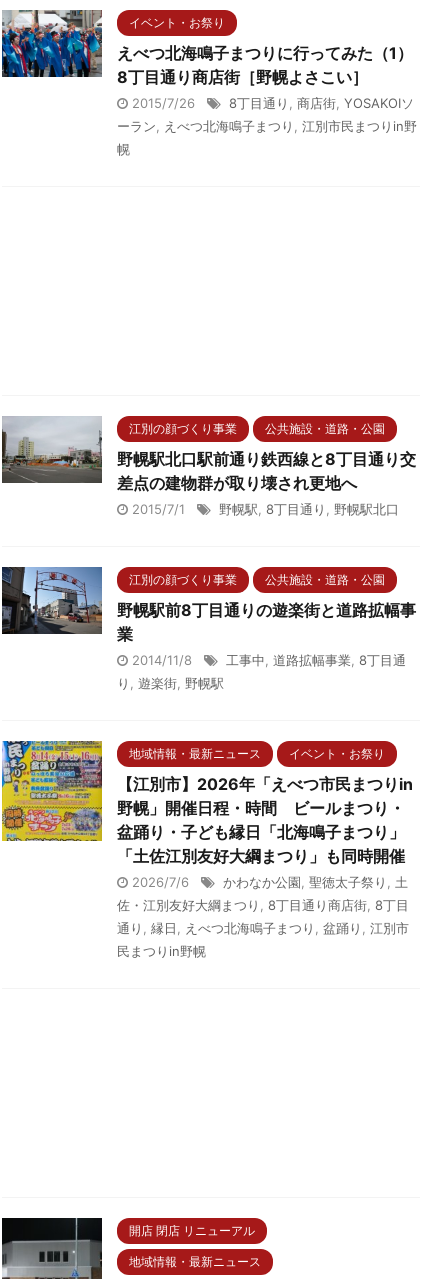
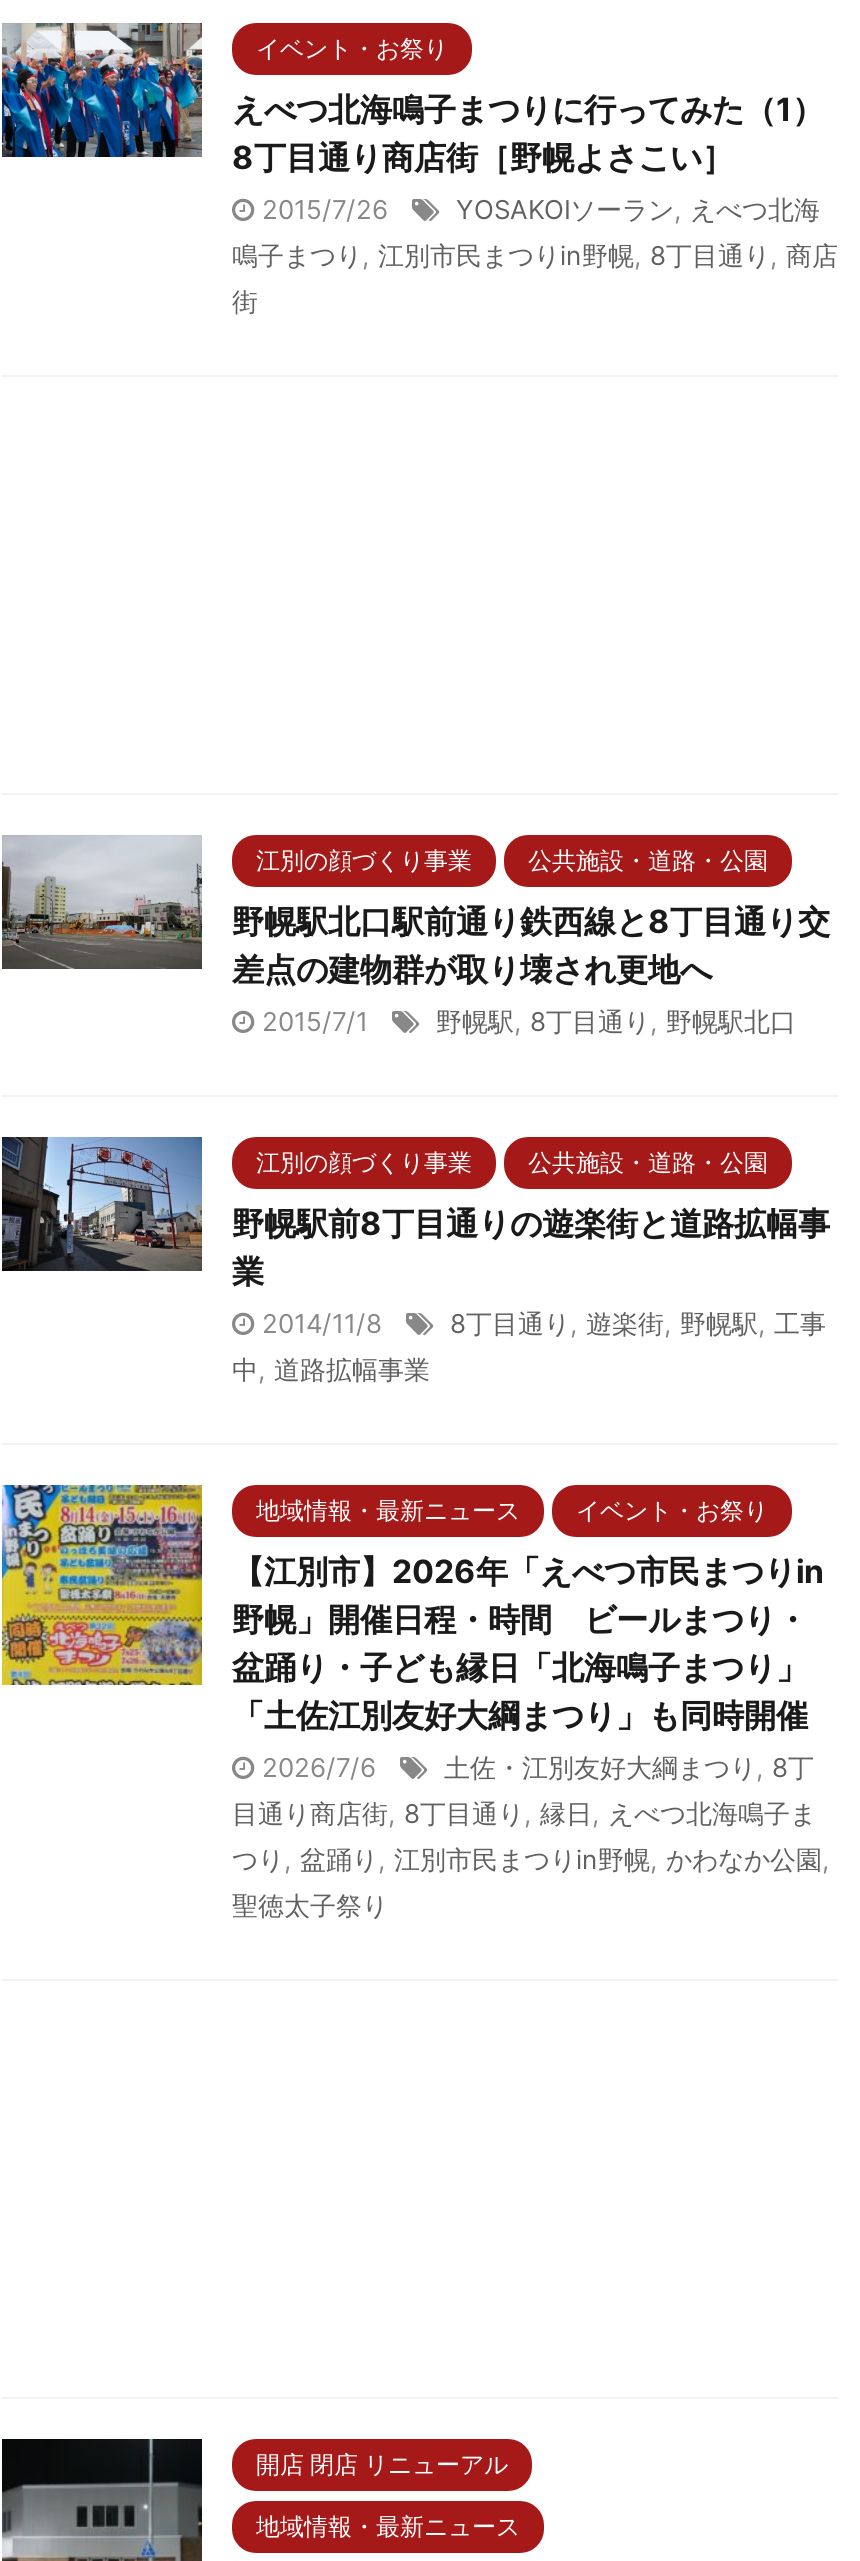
[117,95,417,157] 8丁目通り,商店街, YOSAKOIソ | ーラン,えべつ北海鳴子まつり,江別市民まつりin野 | 幌 -> [232,194,838,318] YOSAKOIソーラン,えべつ北海 | 鳴子まつり,江別市民まつりin野幌, 8丁目通り,商店 | 街
[117,652,406,691] 工事中,道路拡幅事業, 8丁目通 | り,遊楽街,野幌駅 -> [232,1308,826,1386] 8丁目通り,遊楽街,野幌駅,工事 | 中,道路拡幅事業
[117,874,409,959] かわなか公園,聖徳太子祭り,土 | 佐・江別友好大綱まつり, 8丁目通り商店街, 8丁目 | 通り,縁日,えべつ北海鳴子まつり,盆踊り,江別市 | 民まつりin野幌 -> [232,1752,830,1922] 土佐・江別友好大綱まつり, 8丁 | 目通り商店街, 8丁目通り,縁日,えべつ北海鳴子ま | つり,盆踊り,江別市民まつりin野幌,かわなか公園, | 聖徳太子祭り

